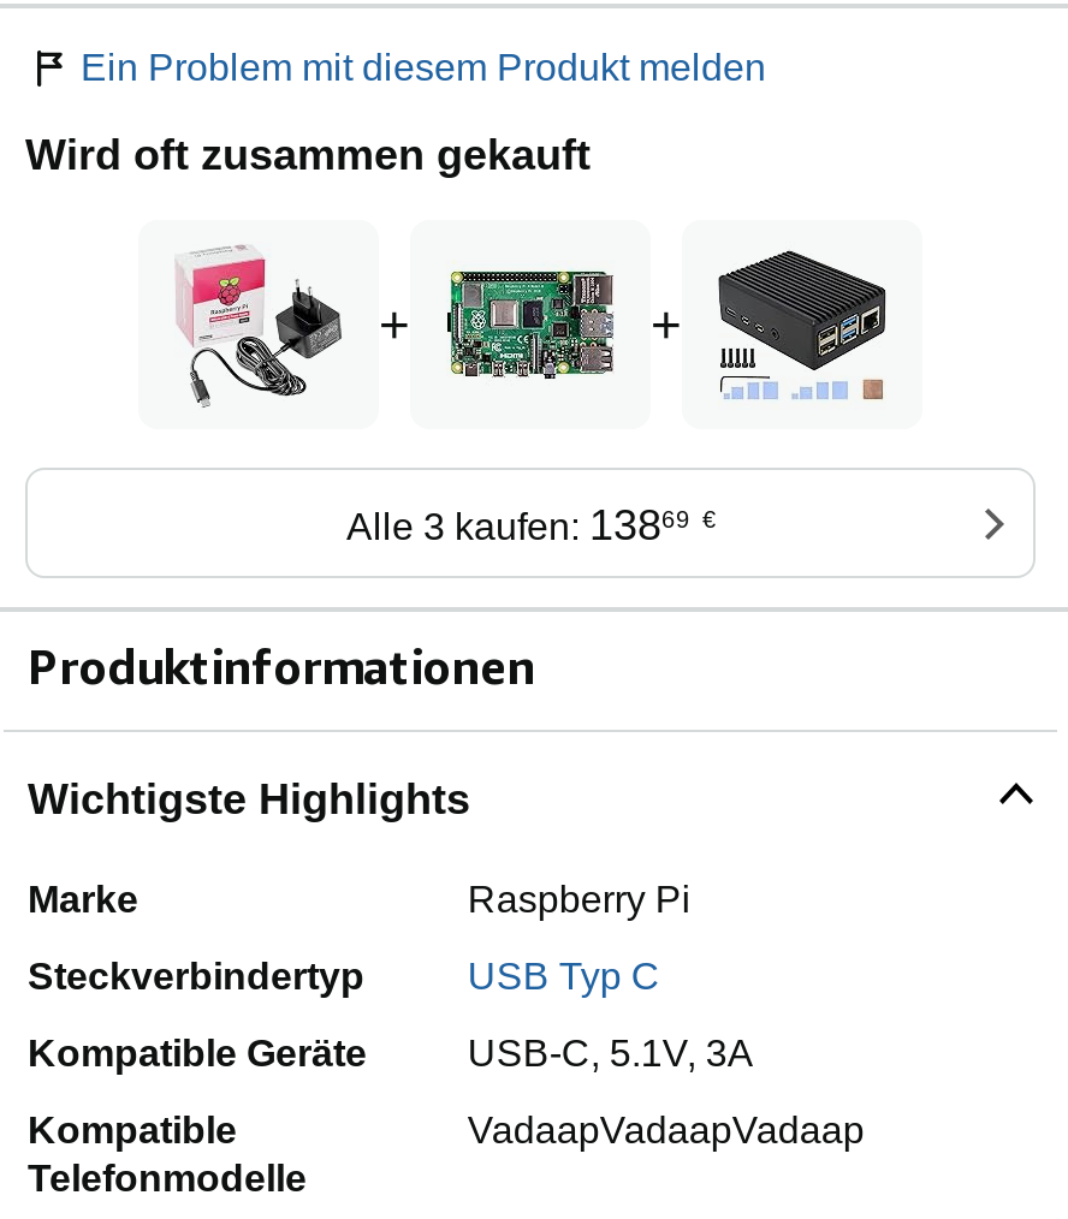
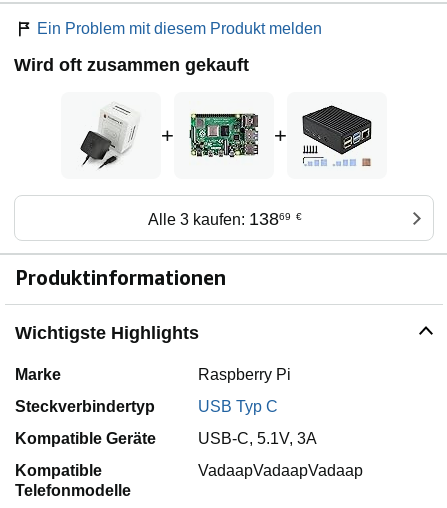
[177,244,343,408] [image] -> [78,103,145,169] [image]

